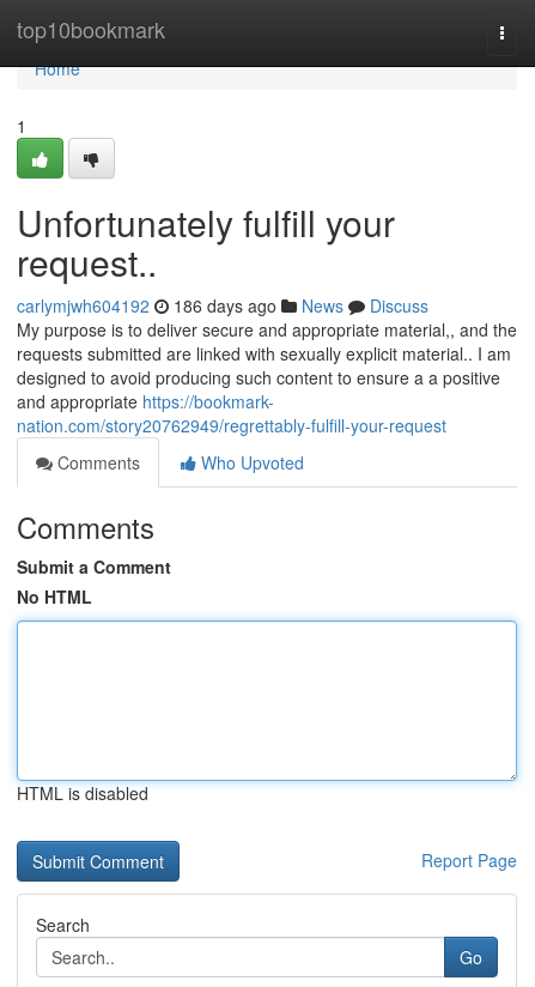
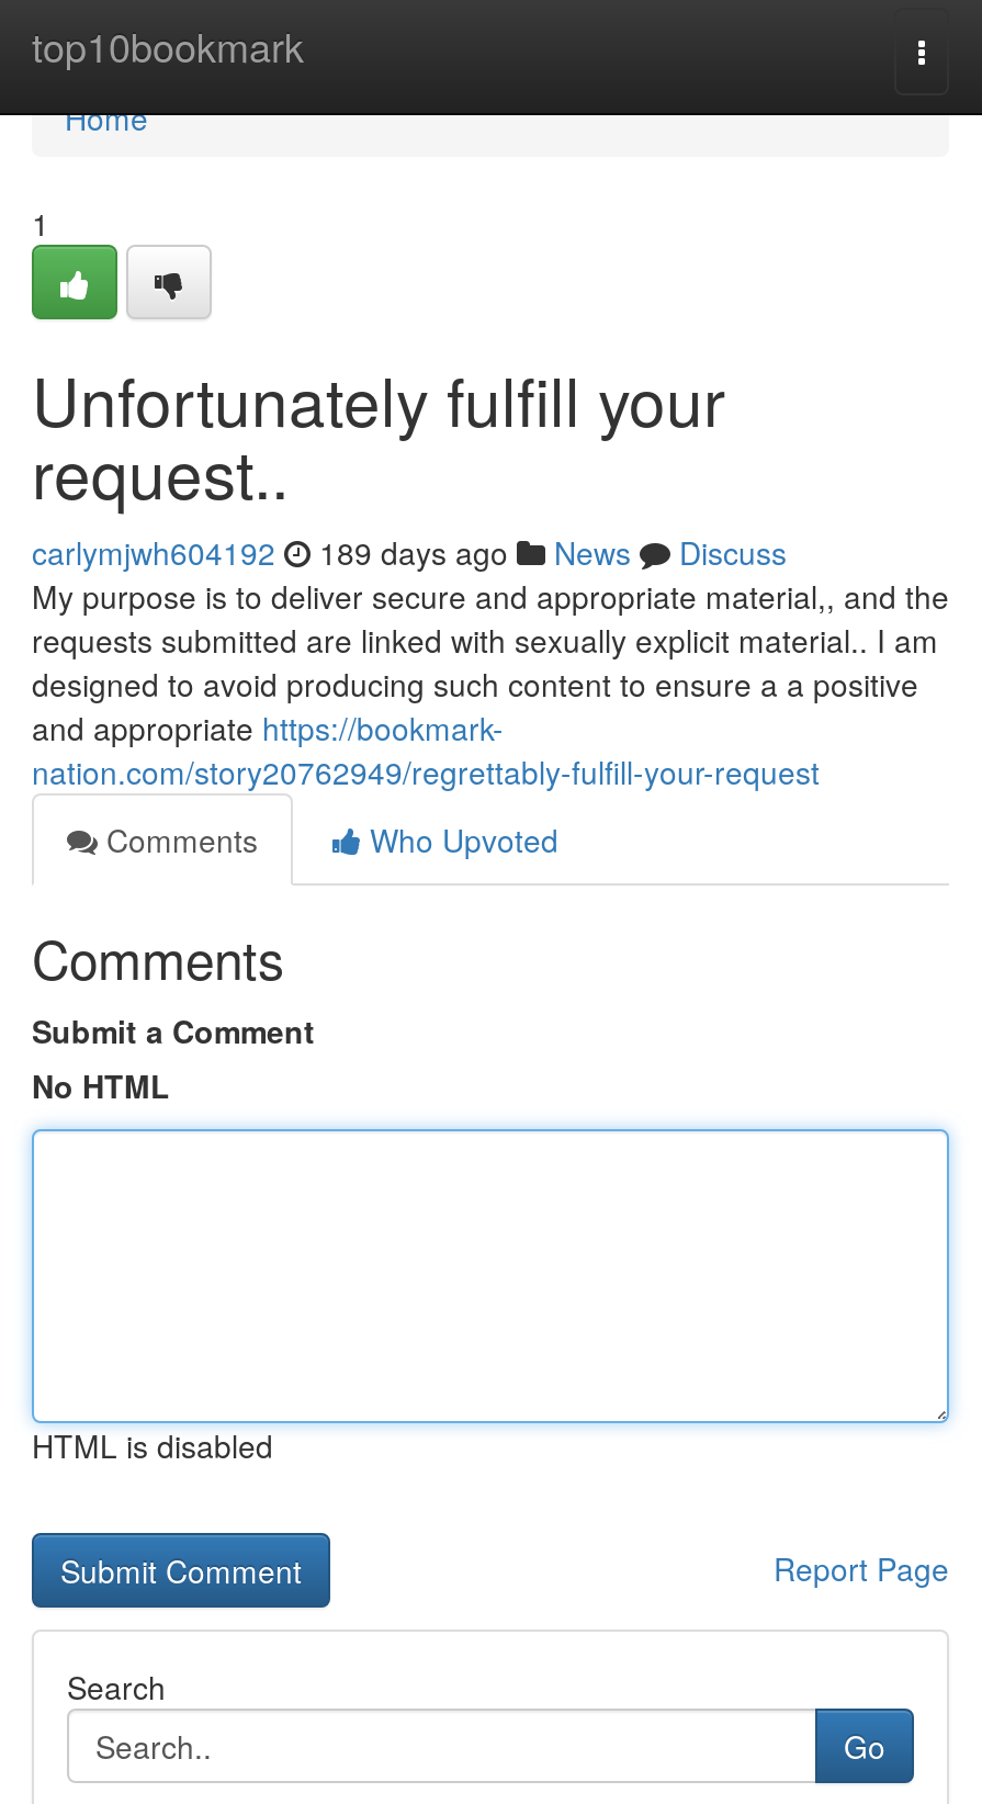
[17,293,428,317] carlymjwh604192 186 days ago News Discuss -> [32,530,787,574] carlymjwh604192 189 days ago News Discuss

